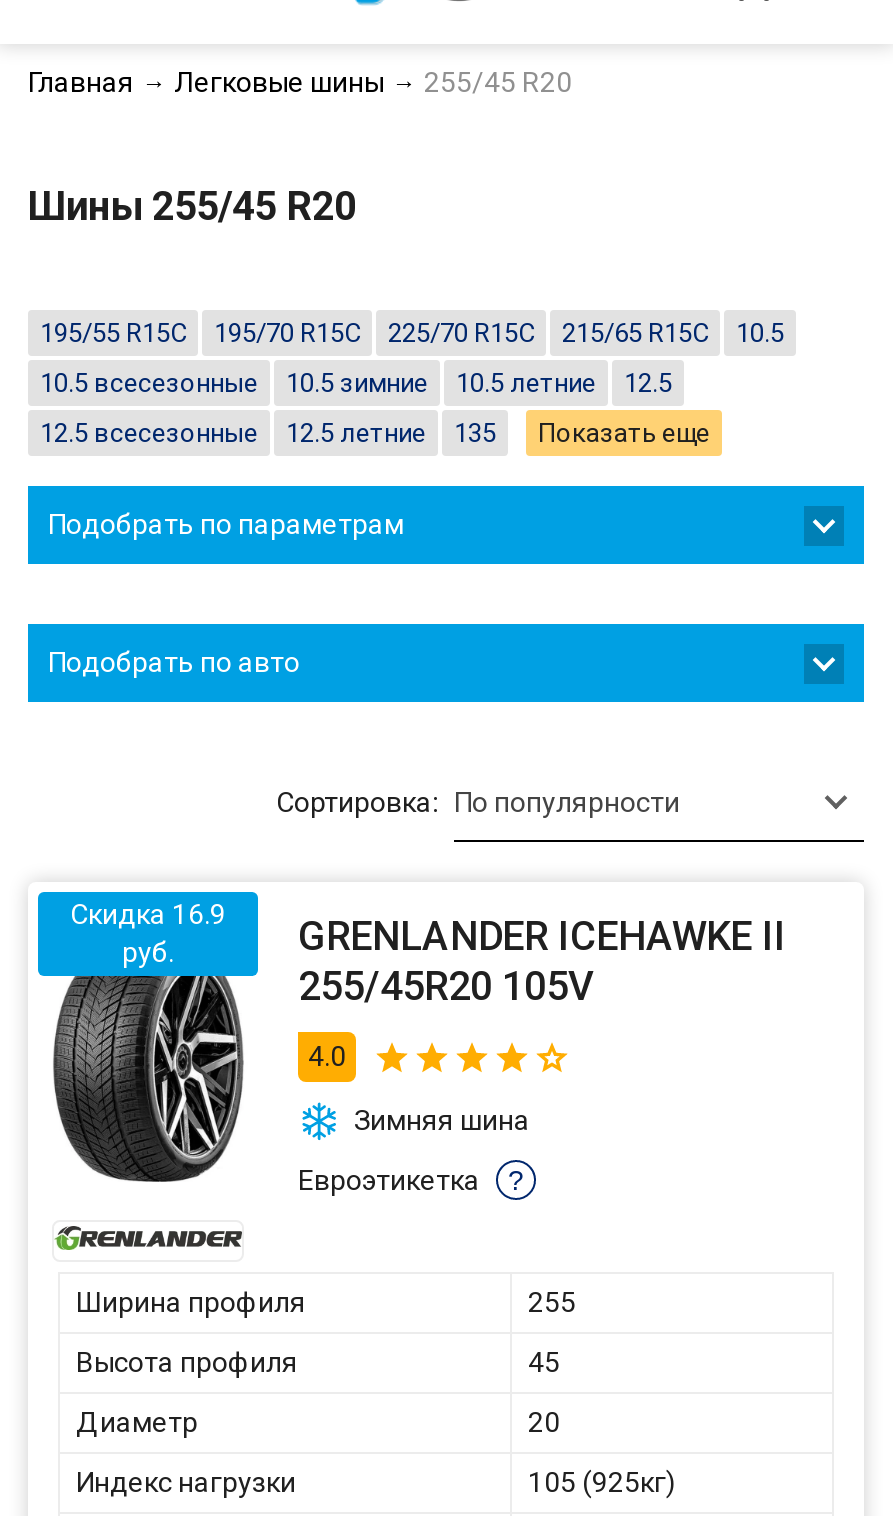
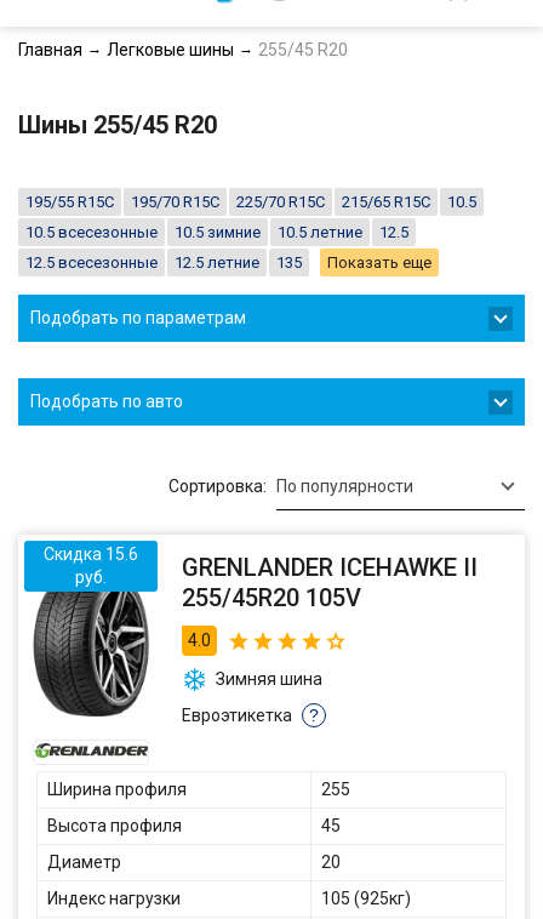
[70,898,226,930] Скидка 16.9 -> [44,544,138,564] Скидка 15.6

